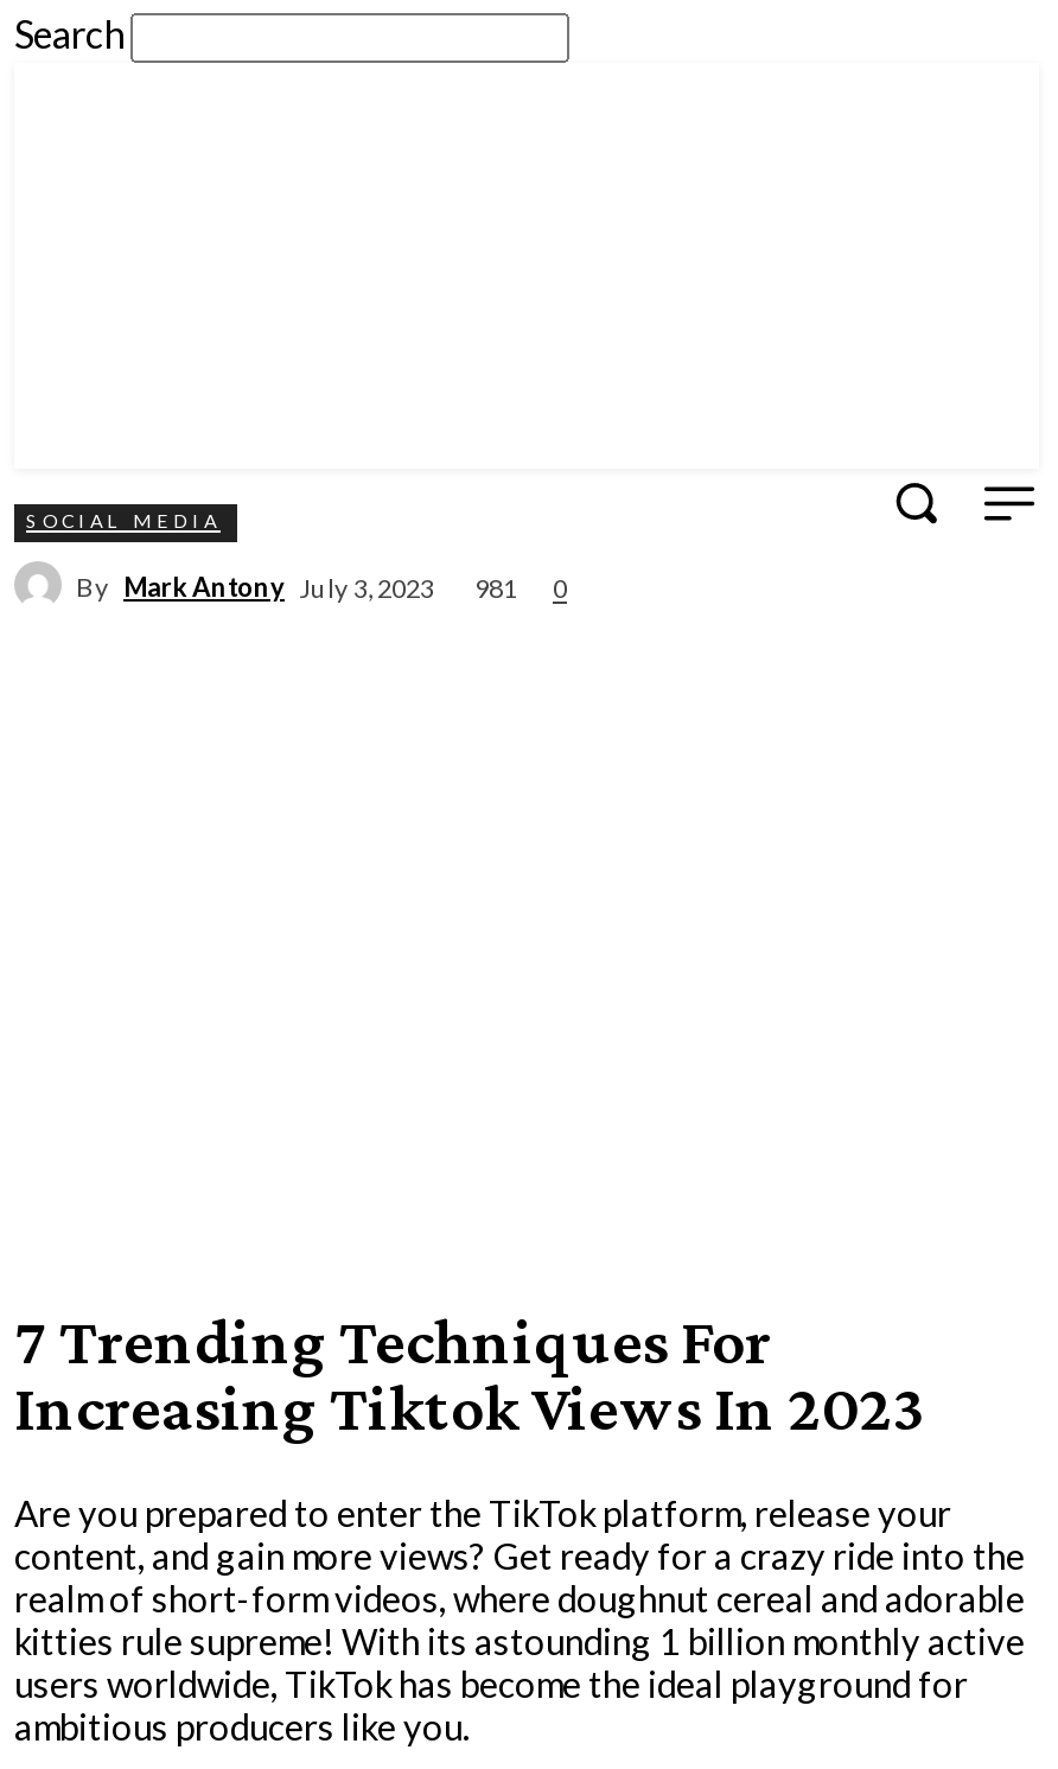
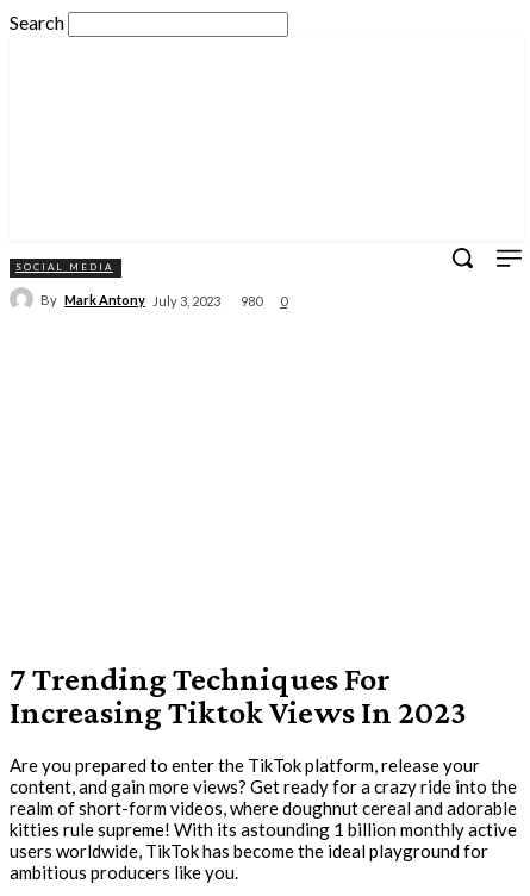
[76,570,567,603] By Mark Antony July 3, 2023 981 0 -> [40,292,287,308] By Mark Antony July 3, 2023 980 0

